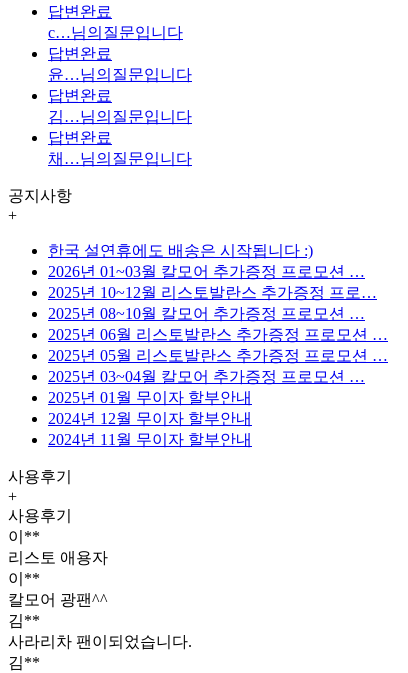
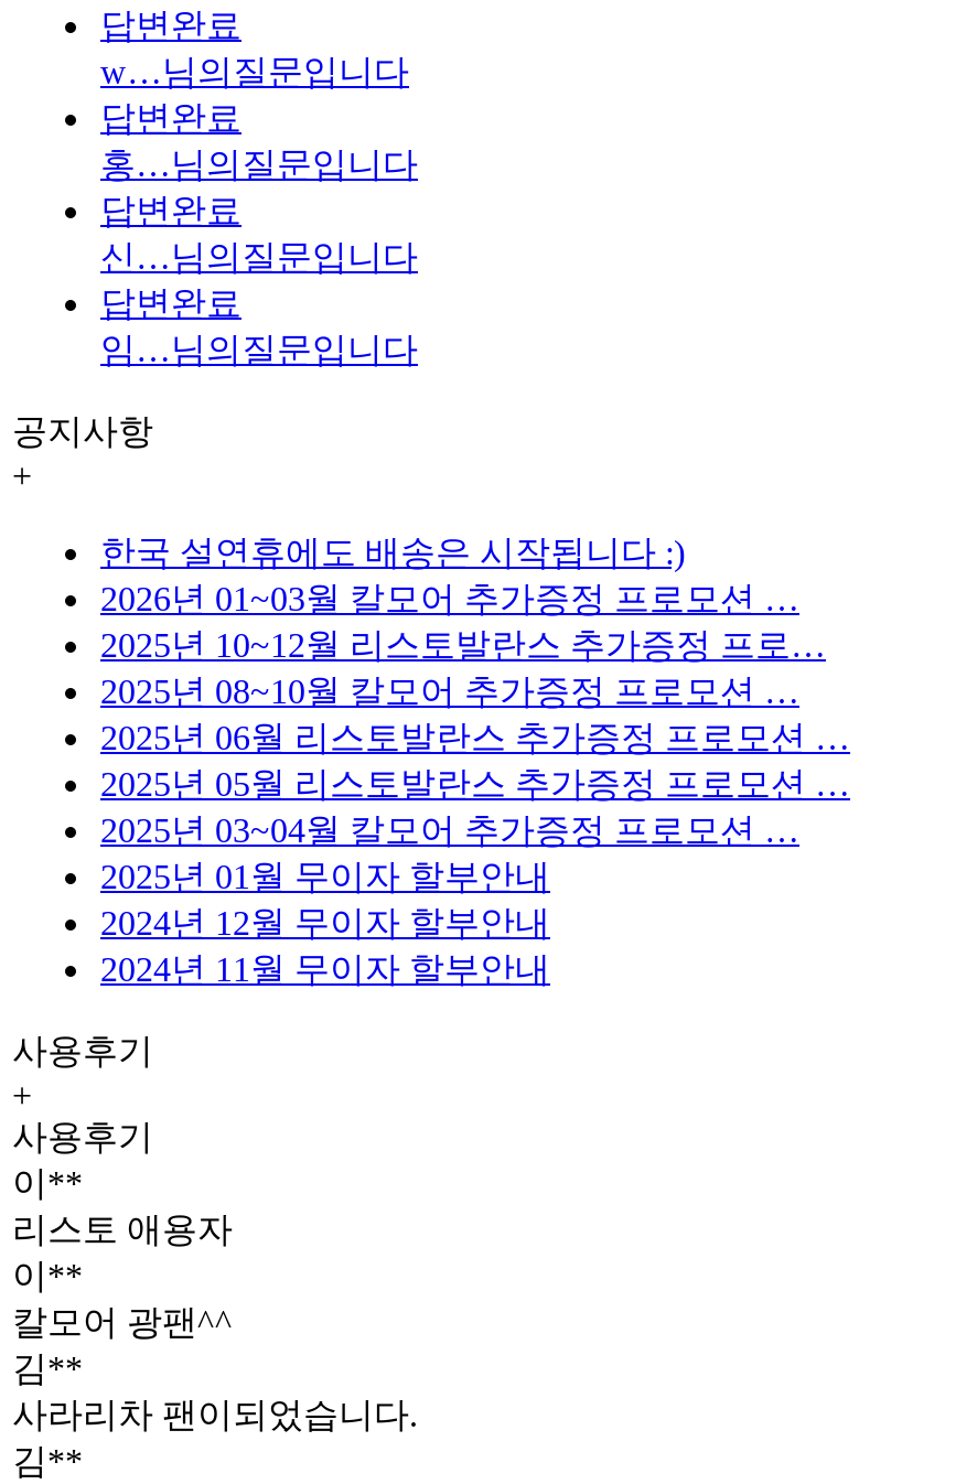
[48,24,183,41] c… 님의질문입니다 -> [100,53,409,90] w… 님의질문입니다
[48,66,192,83] 윤… 님의질문입니다 -> [100,146,418,183] 홍… 님의질문입니다
[48,108,192,125] 김… 님의질문입니다 -> [100,238,418,276] 신… 님의질문입니다
[48,150,192,167] 채… 님의질문입니다 -> [100,331,418,368] 임… 님의질문입니다

